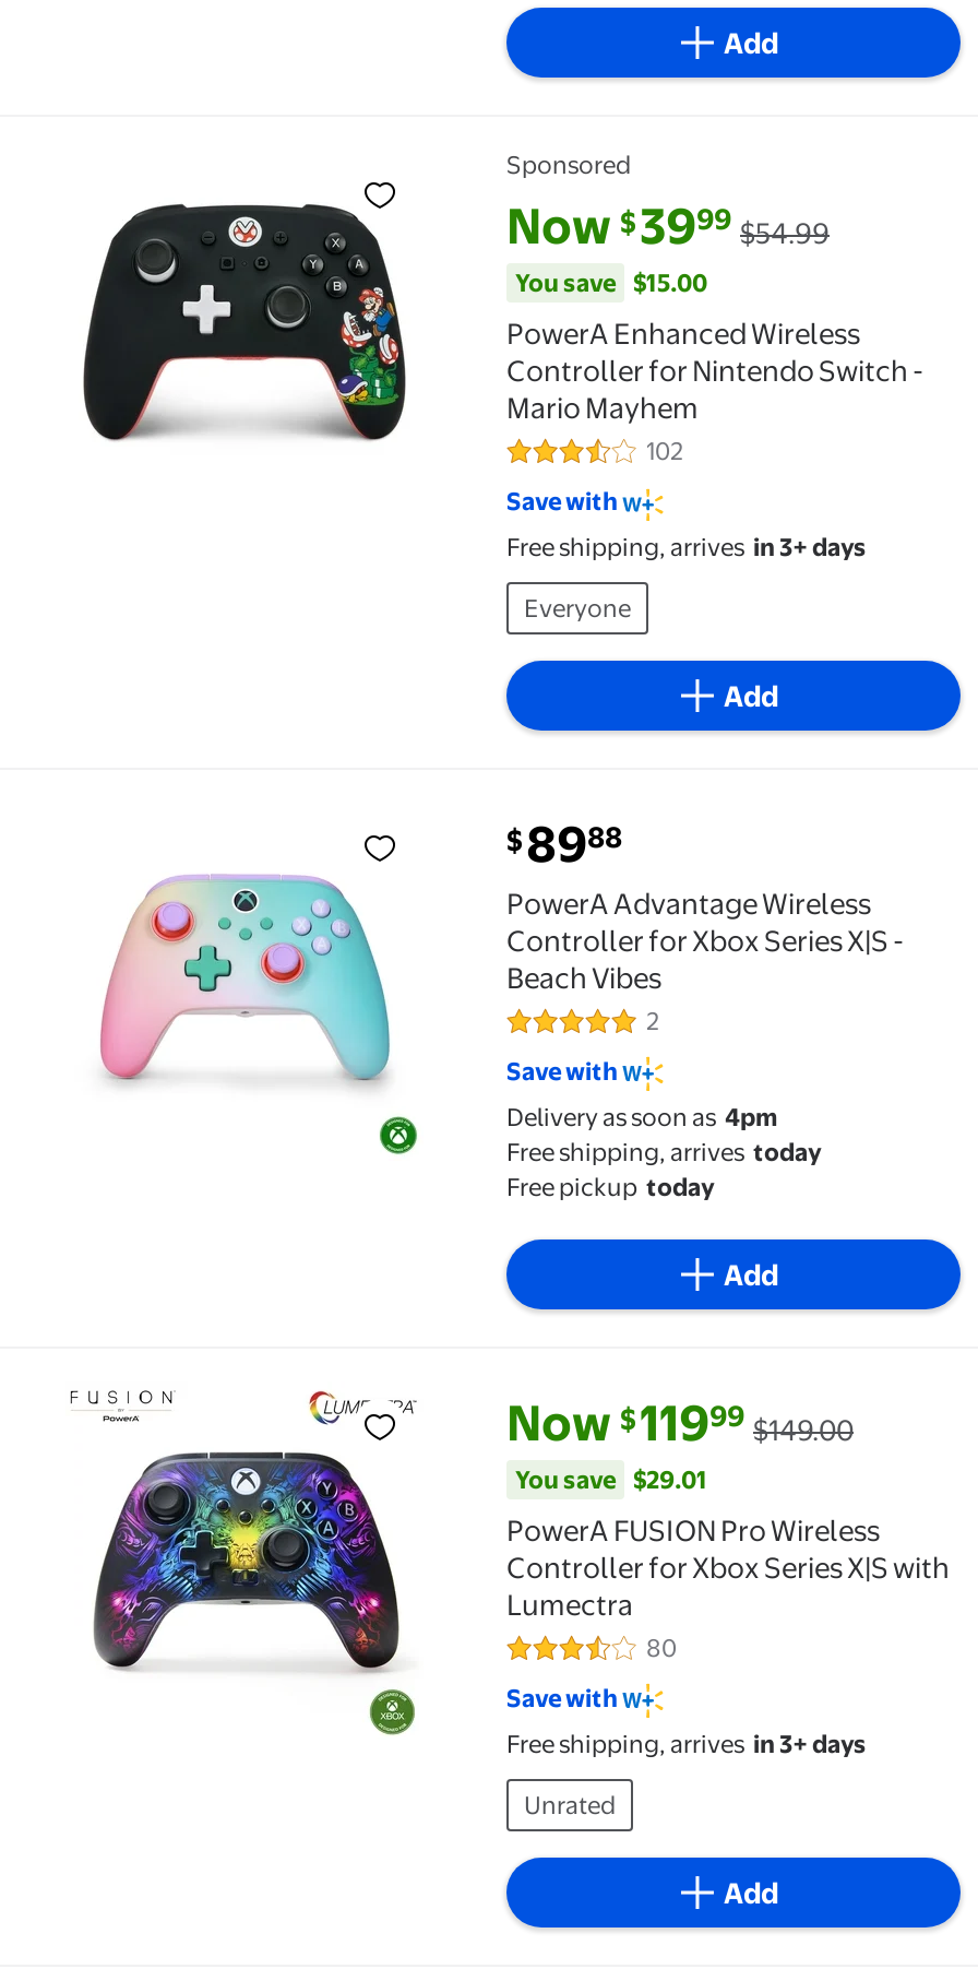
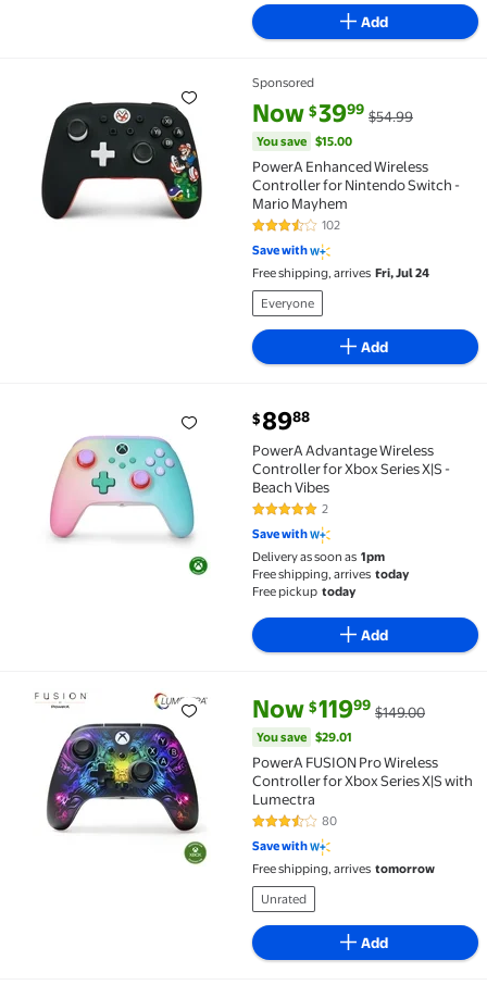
[506,532,867,563] Free shipping, arrives in 3+ days -> [252,266,429,281] Free shipping, arrives Fri, Jul 24
[506,1103,777,1133] Delivery as soon as 4pm -> [252,549,385,565] Delivery as soon as 1pm
[506,1729,867,1760] Free shipping, arrives in 3+ days -> [252,861,435,876] Free shipping, arrives tomorrow

